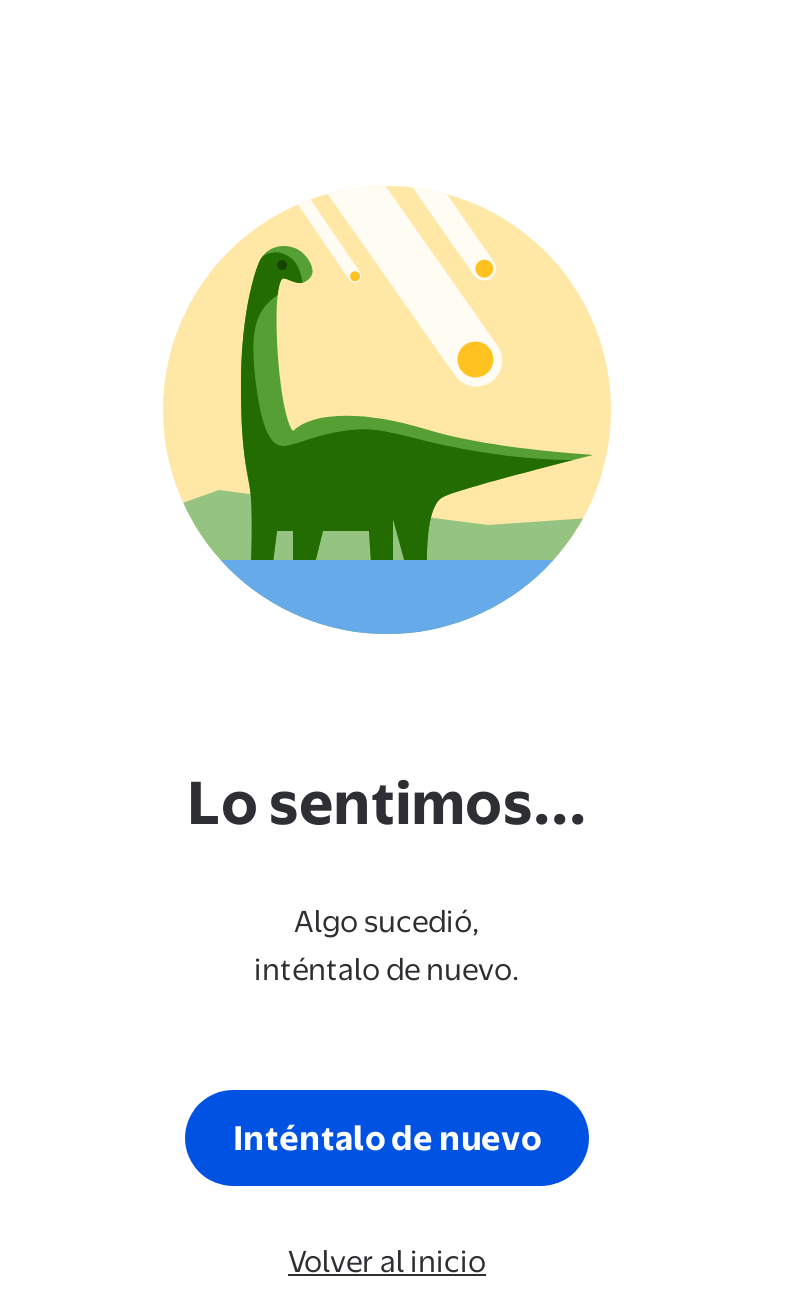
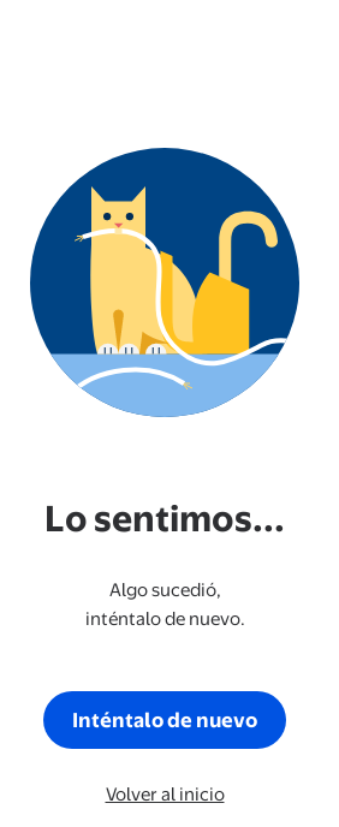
[163,186,611,588] [image] -> [29,147,301,391] [image]

